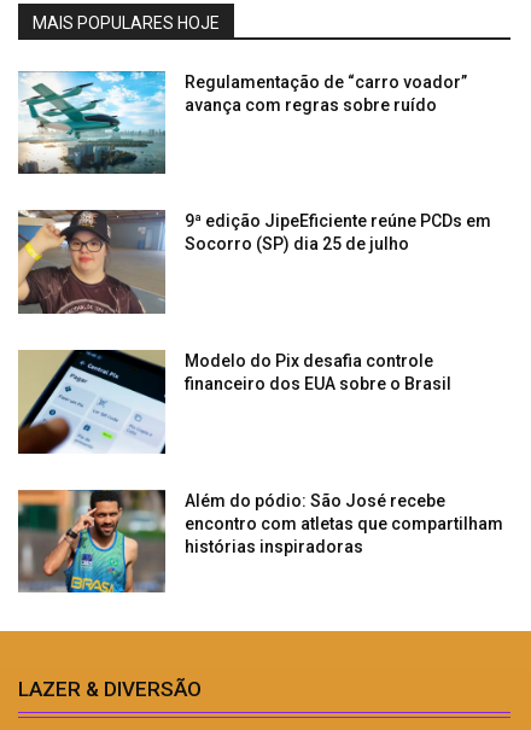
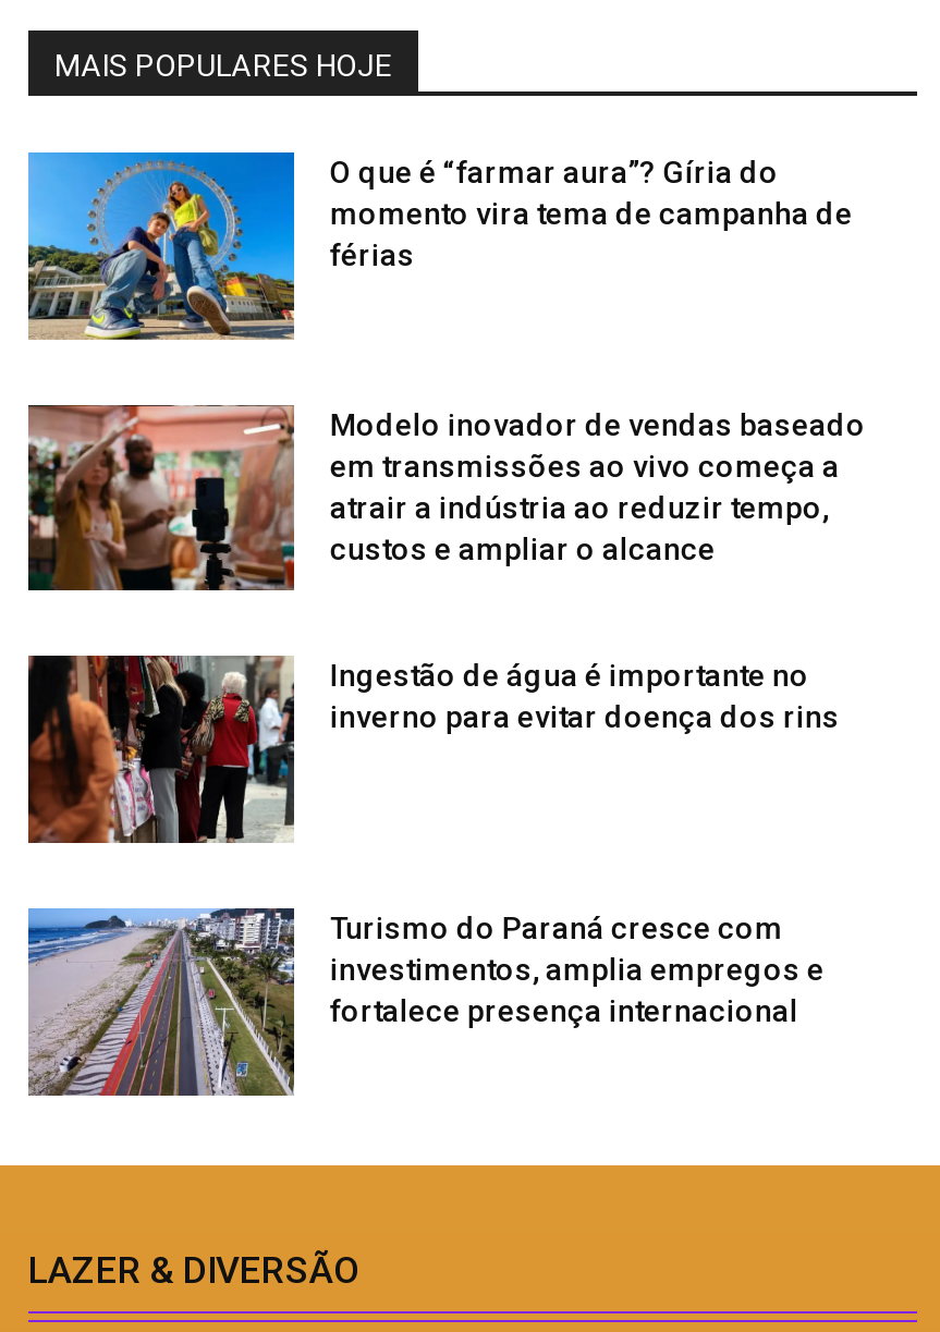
[18,71,468,175] [image] | Regulamentação de “carro voador” | avança com regras sobre ruído -> [26,151,853,341] [image] | O que é “farmar aura”? Gíria do | momento vira tema de campanha de | férias
[17,210,492,315] [image] | 9ª edição JipeEficiente reúne PCDs em | Socorro (SP) dia 25 de julho -> [26,404,866,594] [image] | Modelo inovador de vendas baseado | em transmissões ao vivo começa a | atrair a indústria ao reduzir tempo, | custos e ampliar o alcance
[17,349,452,455] [image] | Modelo do Pix desafia controle | financeiro dos EUA sobre o Brasil -> [26,652,840,846] [image] | Ingestão de água é importante no | inverno para evitar doença dos rins
[17,489,504,594] [image] | Além do pódio: São José recebe | encontro com atletas que compartilham | histórias inspiradoras -> [26,907,824,1099] [image] | Turismo do Paraná cresce com | investimentos, amplia empregos e | fortalece presença internacional

